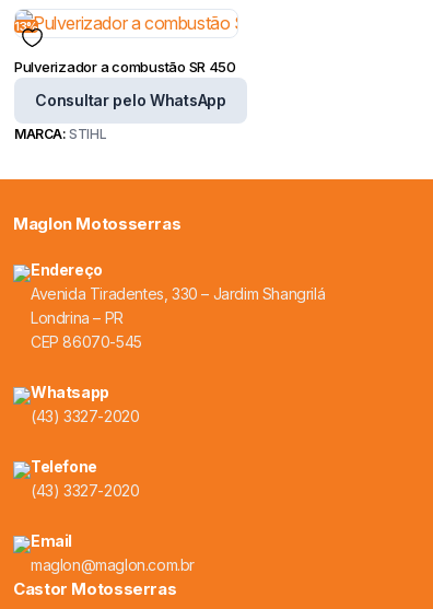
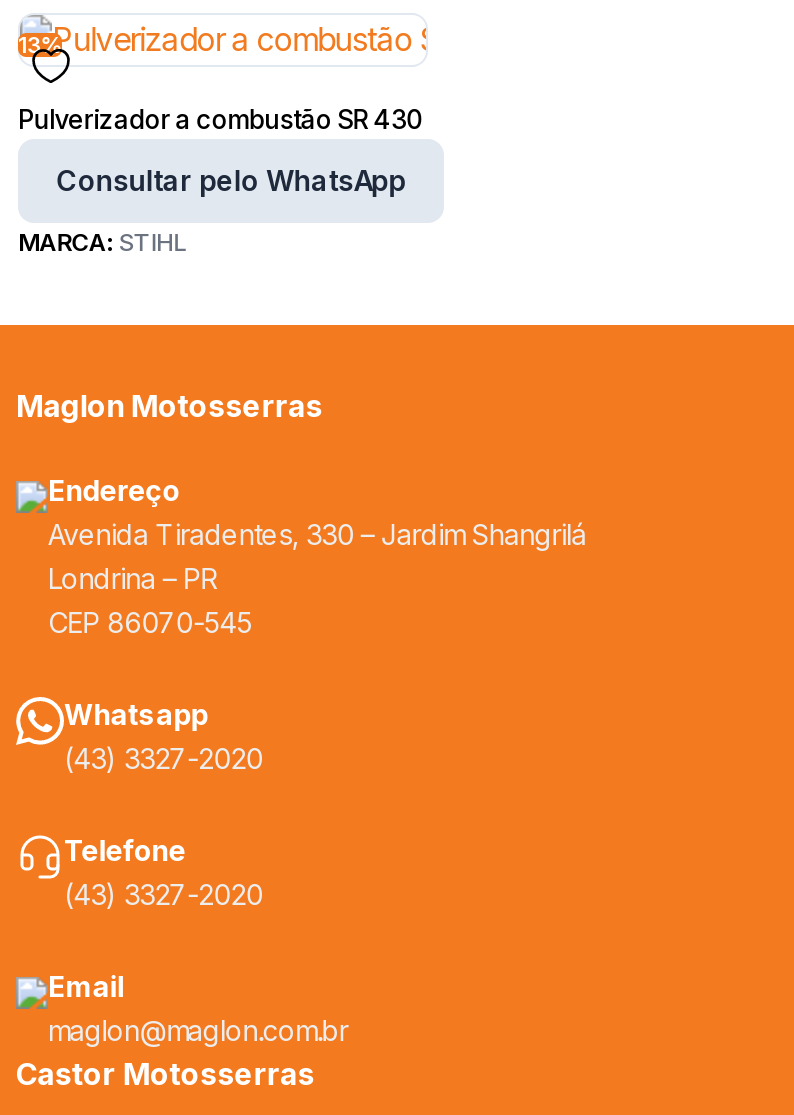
[14,58,236,76] Pulverizador a combustão SR 450 -> [18,103,424,135] Pulverizador a combustão SR 430

